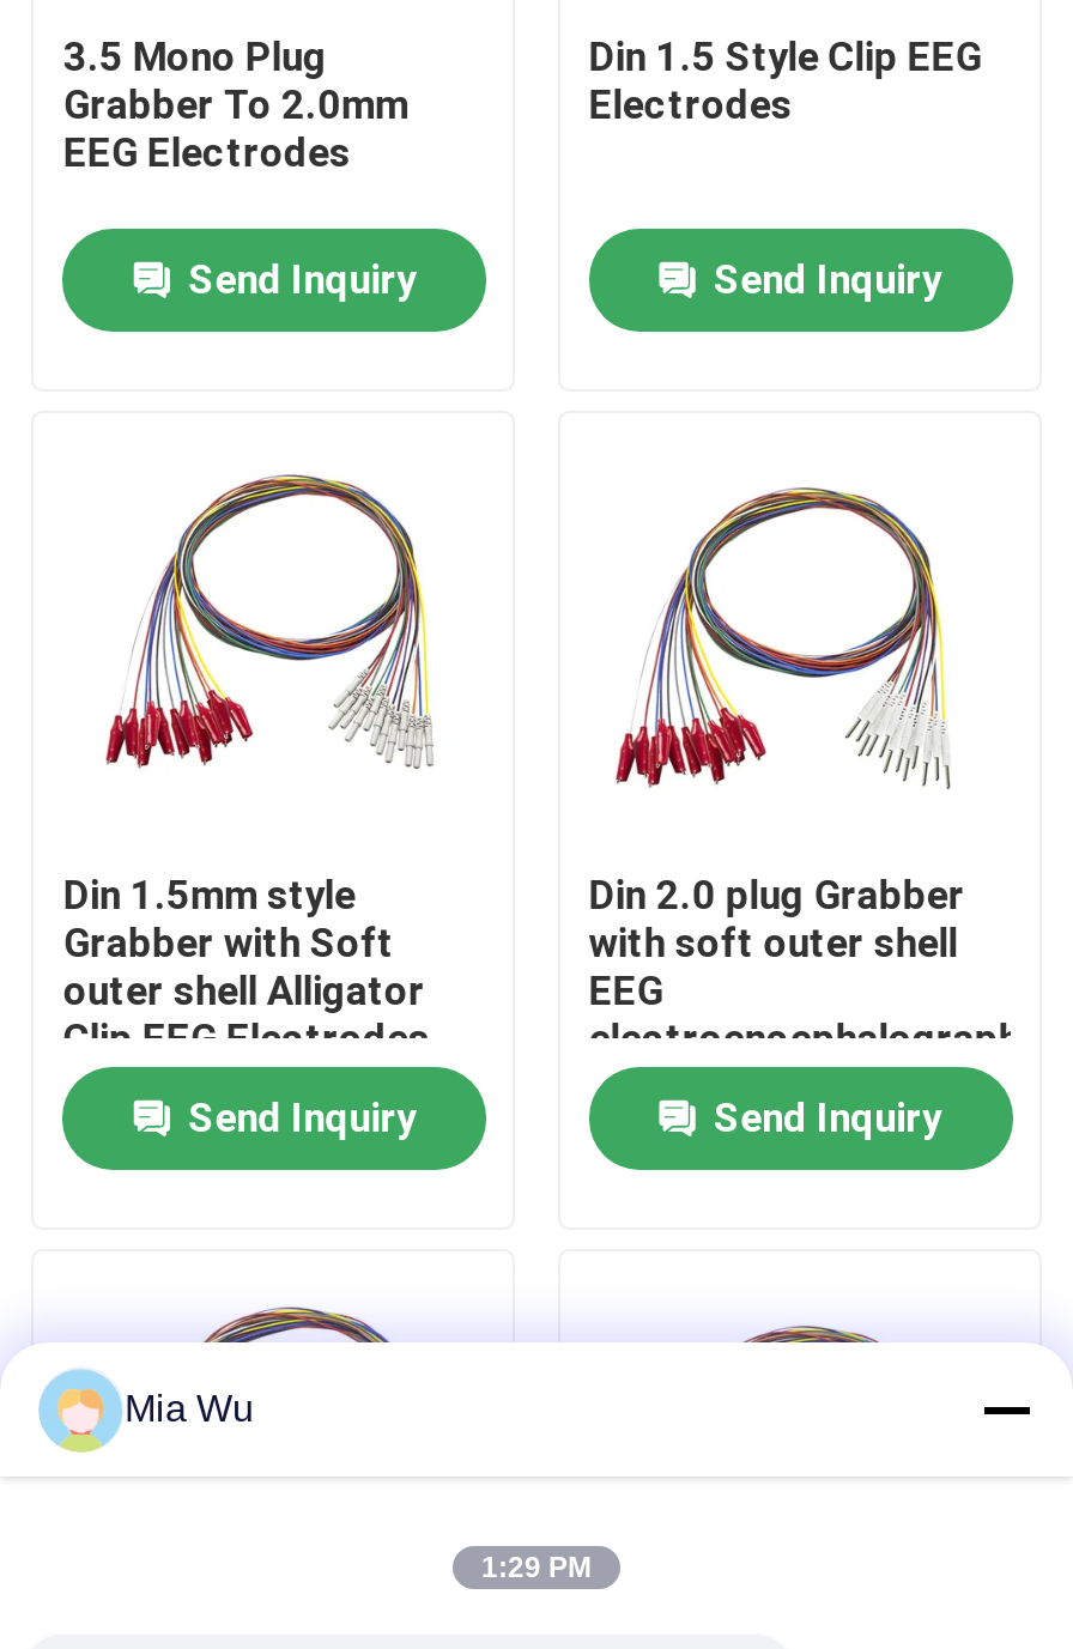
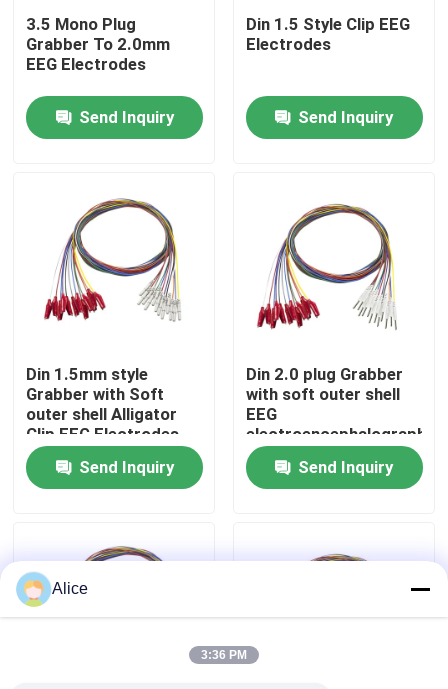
[125,1388,254,1429] Mia Wu -> [52,580,88,597] Alice
[481,1551,592,1584] 1:29 PM -> [201,648,247,662] 3:36 PM

